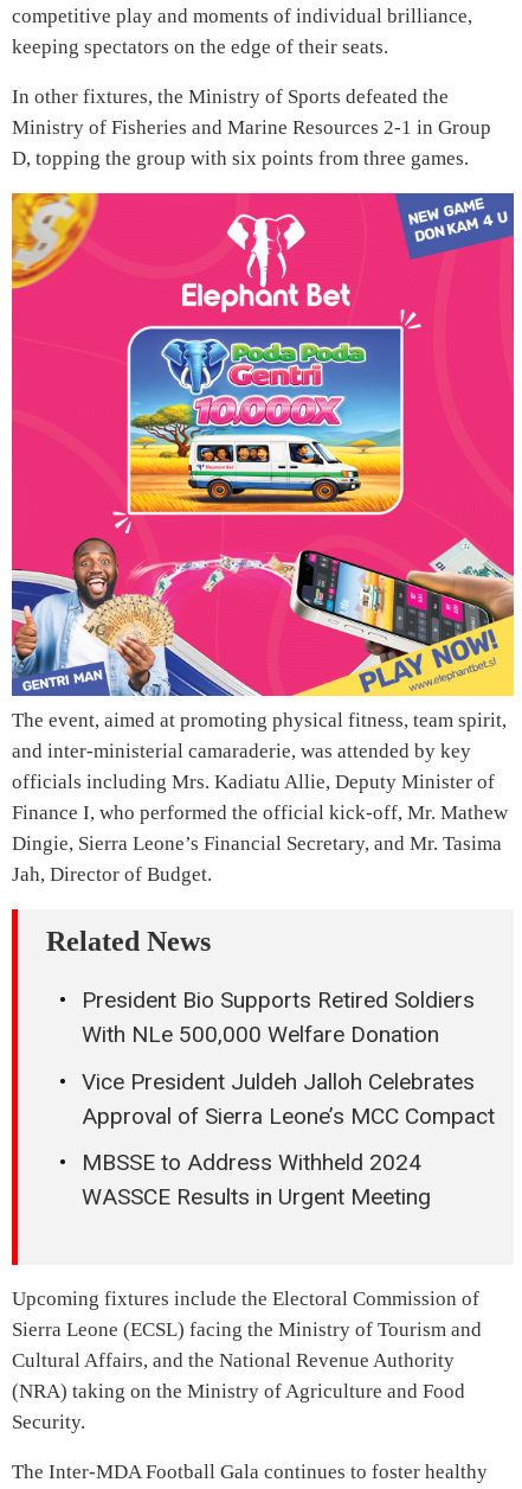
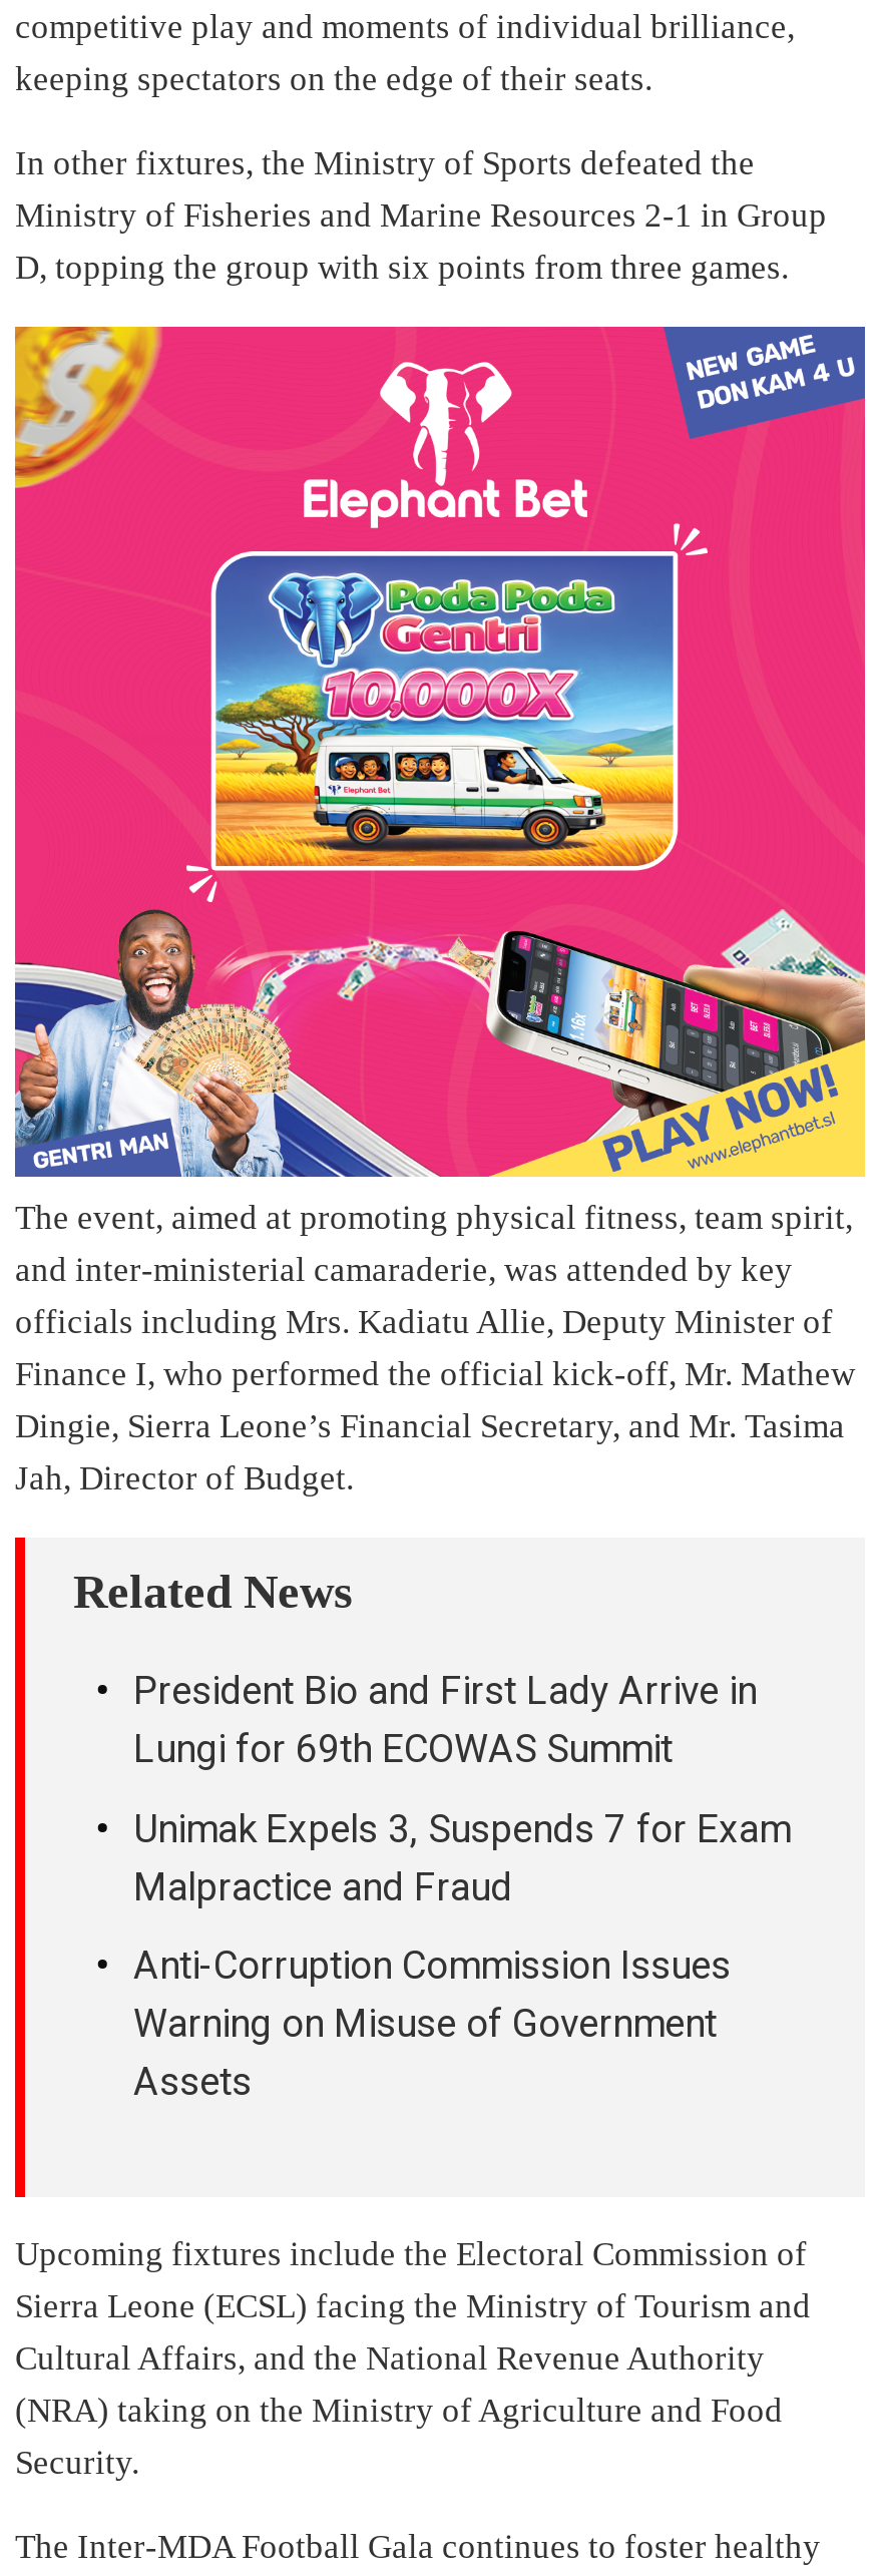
[82,987,475,1048] President Bio Supports Retired Soldiers | With NLe 500,000 Welfare Donation -> [133,1669,757,1773] President Bio and First Lady Arrive in | Lungi for 69th ECOWAS Summit
[82,1068,495,1130] Vice President Juldeh Jalloh Celebrates | Approval of Sierra Leone’s MCC Compact -> [133,1806,791,1910] Unimak Expels 3, Suspends 7 for Exam | Malpractice and Fraud
[82,1149,431,1211] MBSSE to Address Withheld 2024 | WASSCE Results in Urgent Meeting -> [133,1944,731,2106] Anti-Corruption Commission Issues | Warning on Misuse of Government | Assets

